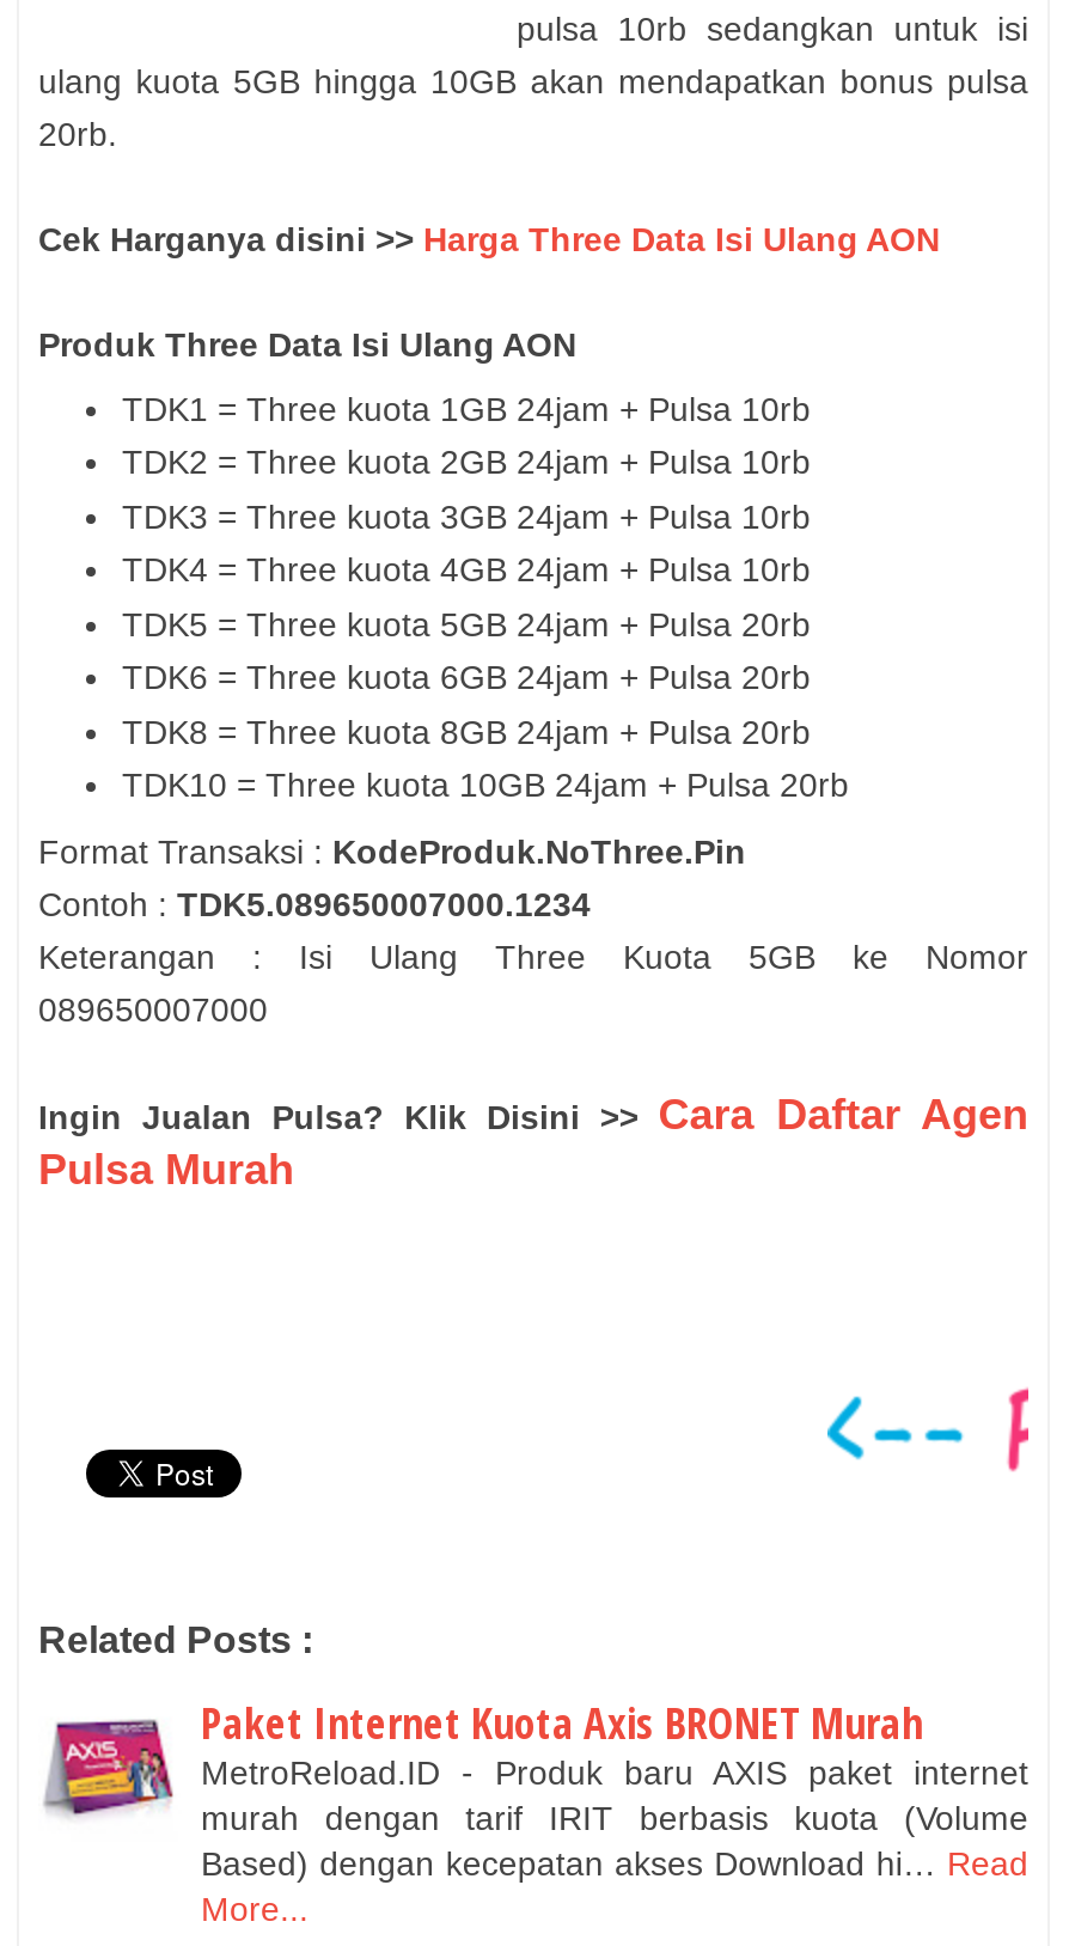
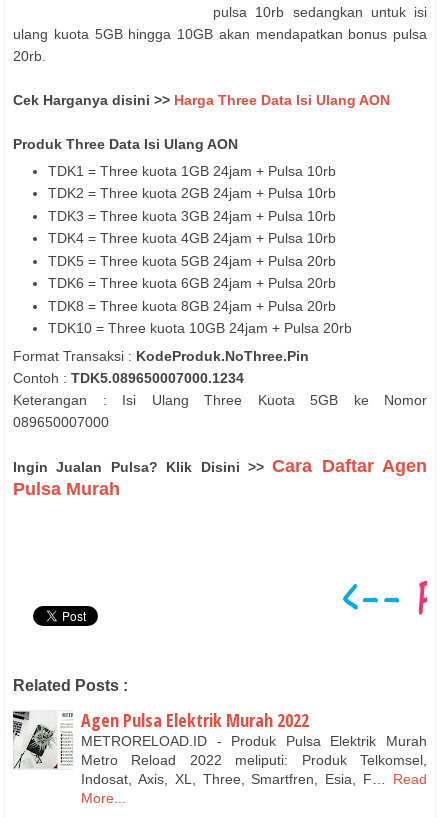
[38,1695,1028,1884] [image] | Paket Internet Kuota Axis BRONET Murah | MetroReload.ID - Produk baru AXIS paket internet | murah dengan tarif IRIT berbasis kuota (Volume | Based) dengan kecepatan akses Download hi… Read -> [12,708,427,787] [image] | Agen Pulsa Elektrik Murah 2022 | METRORELOAD.ID - Produk Pulsa Elektrik Murah | Metro Reload 2022 meliputi: Produk Telkomsel, | Indosat, Axis, XL, Three, Smartfren, Esia, F… Read

